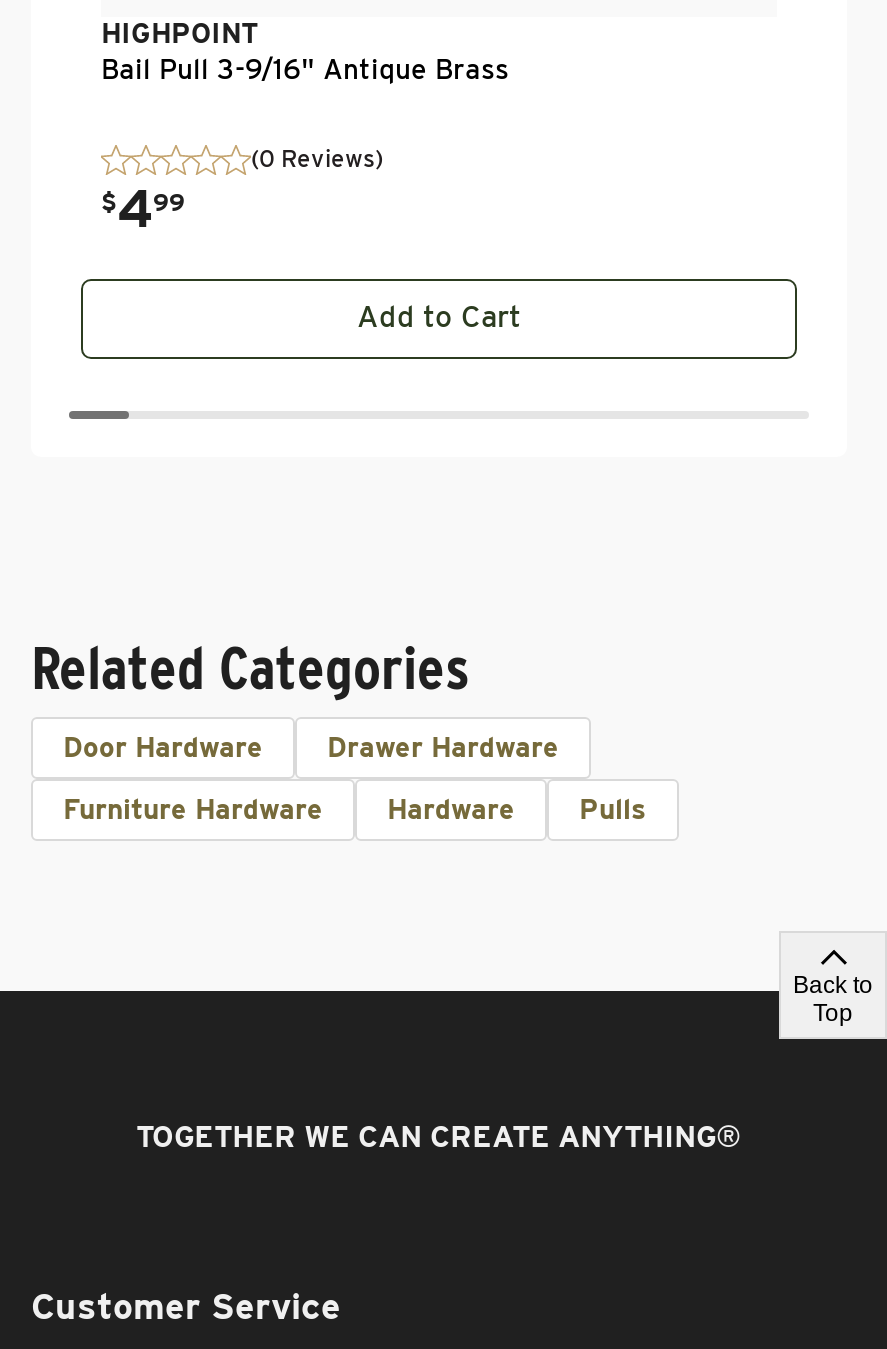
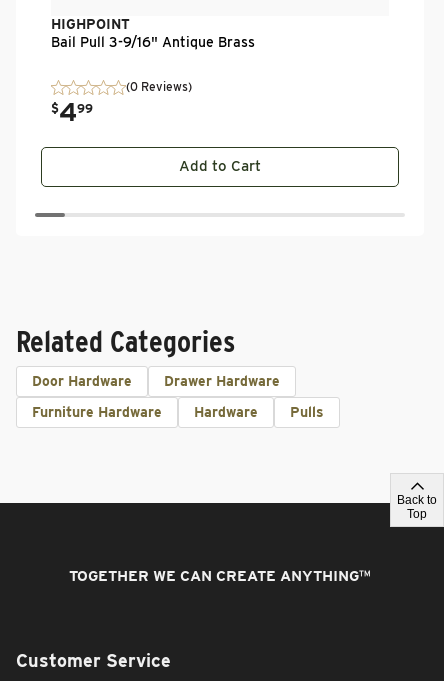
[136,1119,742,1155] TOGETHER WE CAN CREATE ANYTHING® -> [69,567,371,585] TOGETHER WE CAN CREATE ANYTHING™

